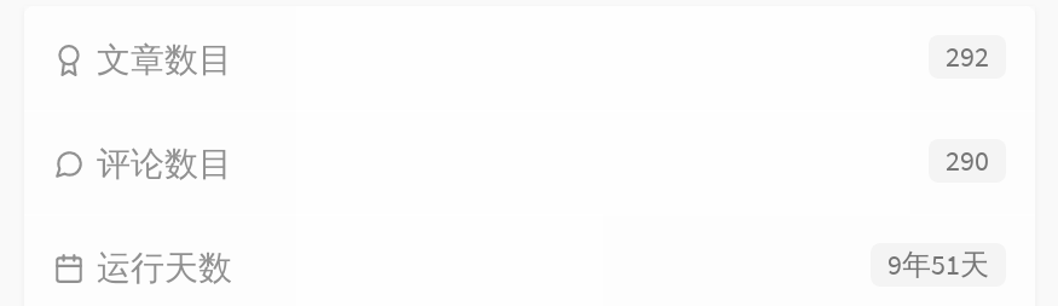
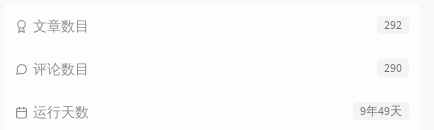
[888,246,989,282] 9年51天 -> [360,103,402,118] 9年49天

